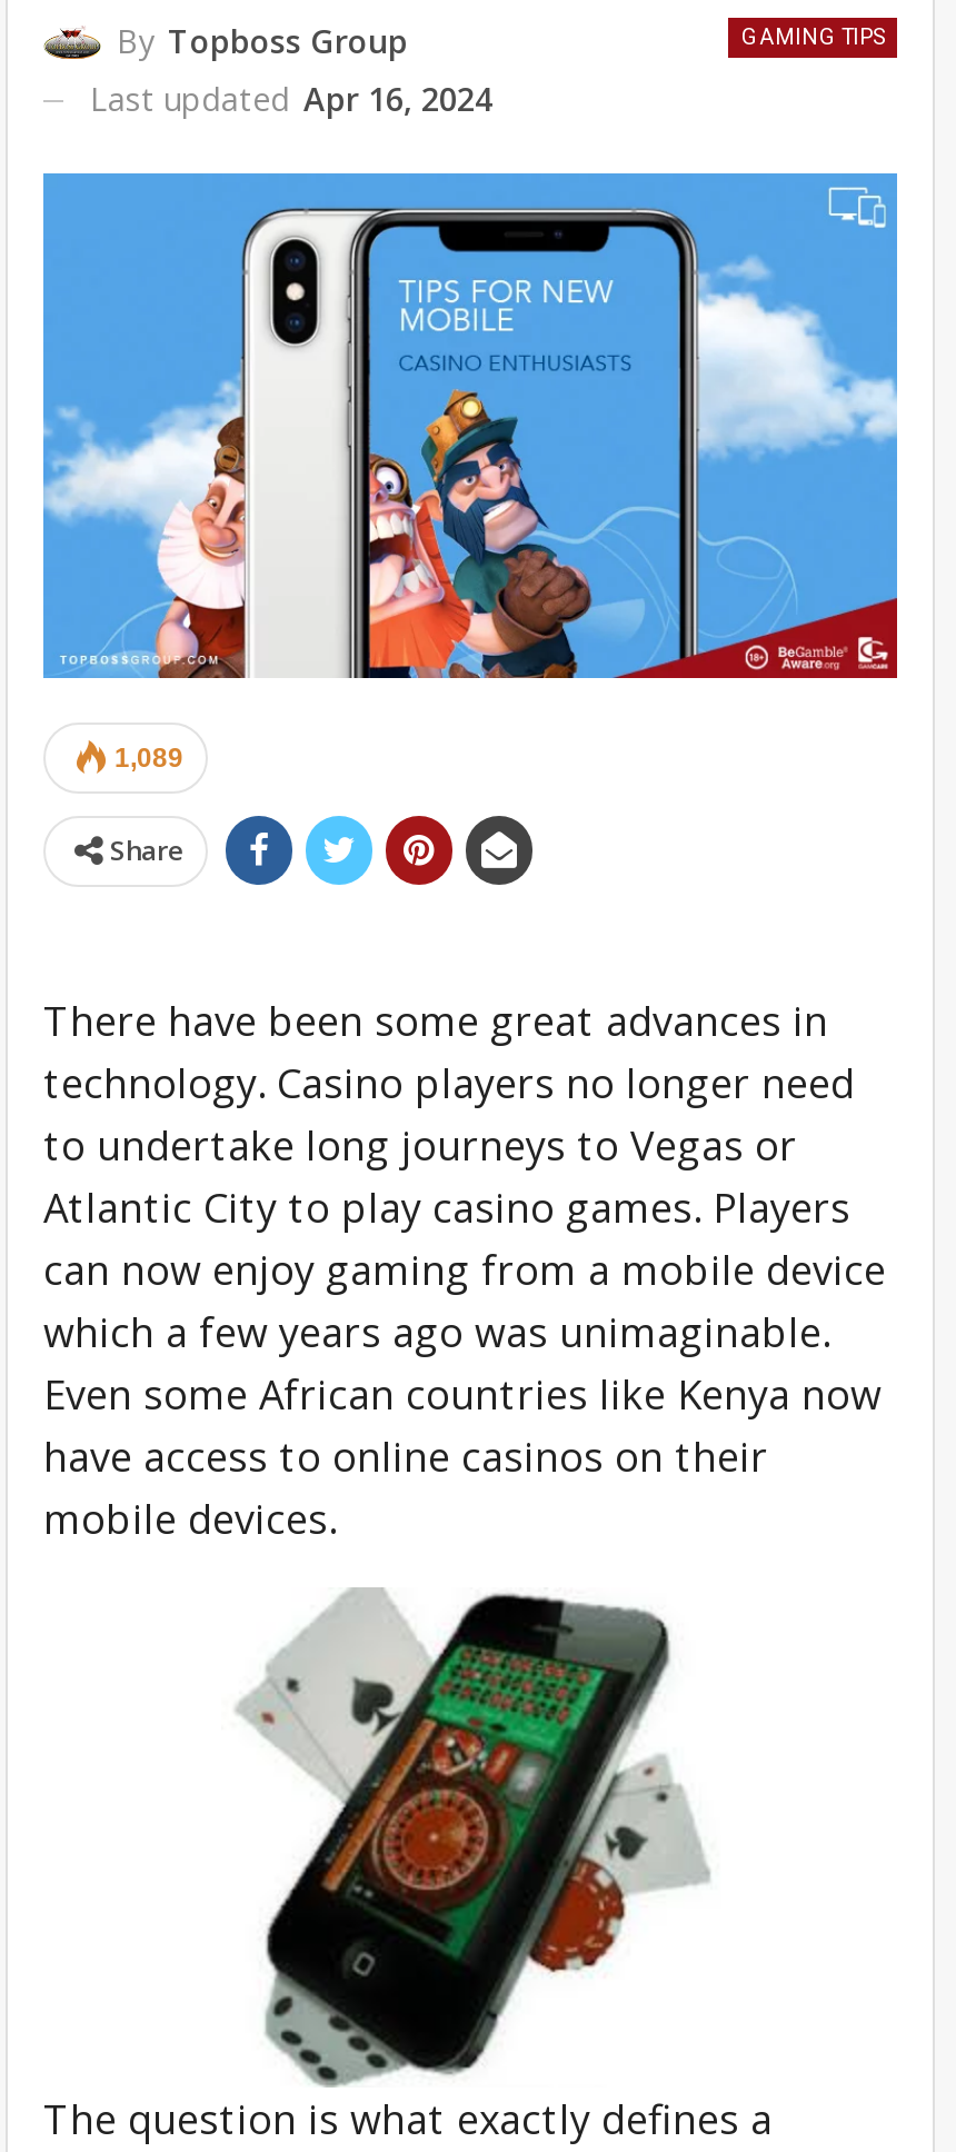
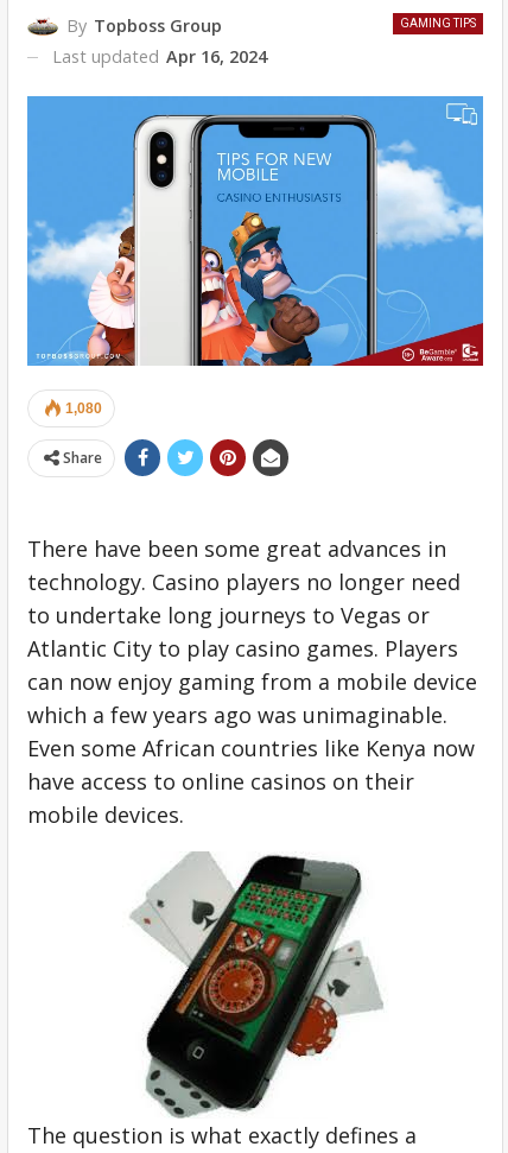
[114,742,183,773] 1,089 -> [65,400,102,417] 1,080

